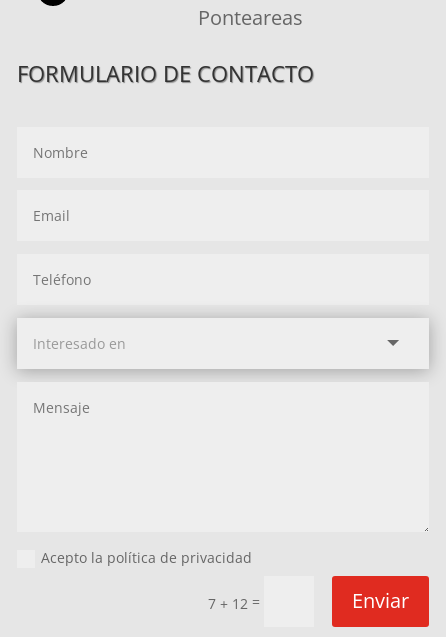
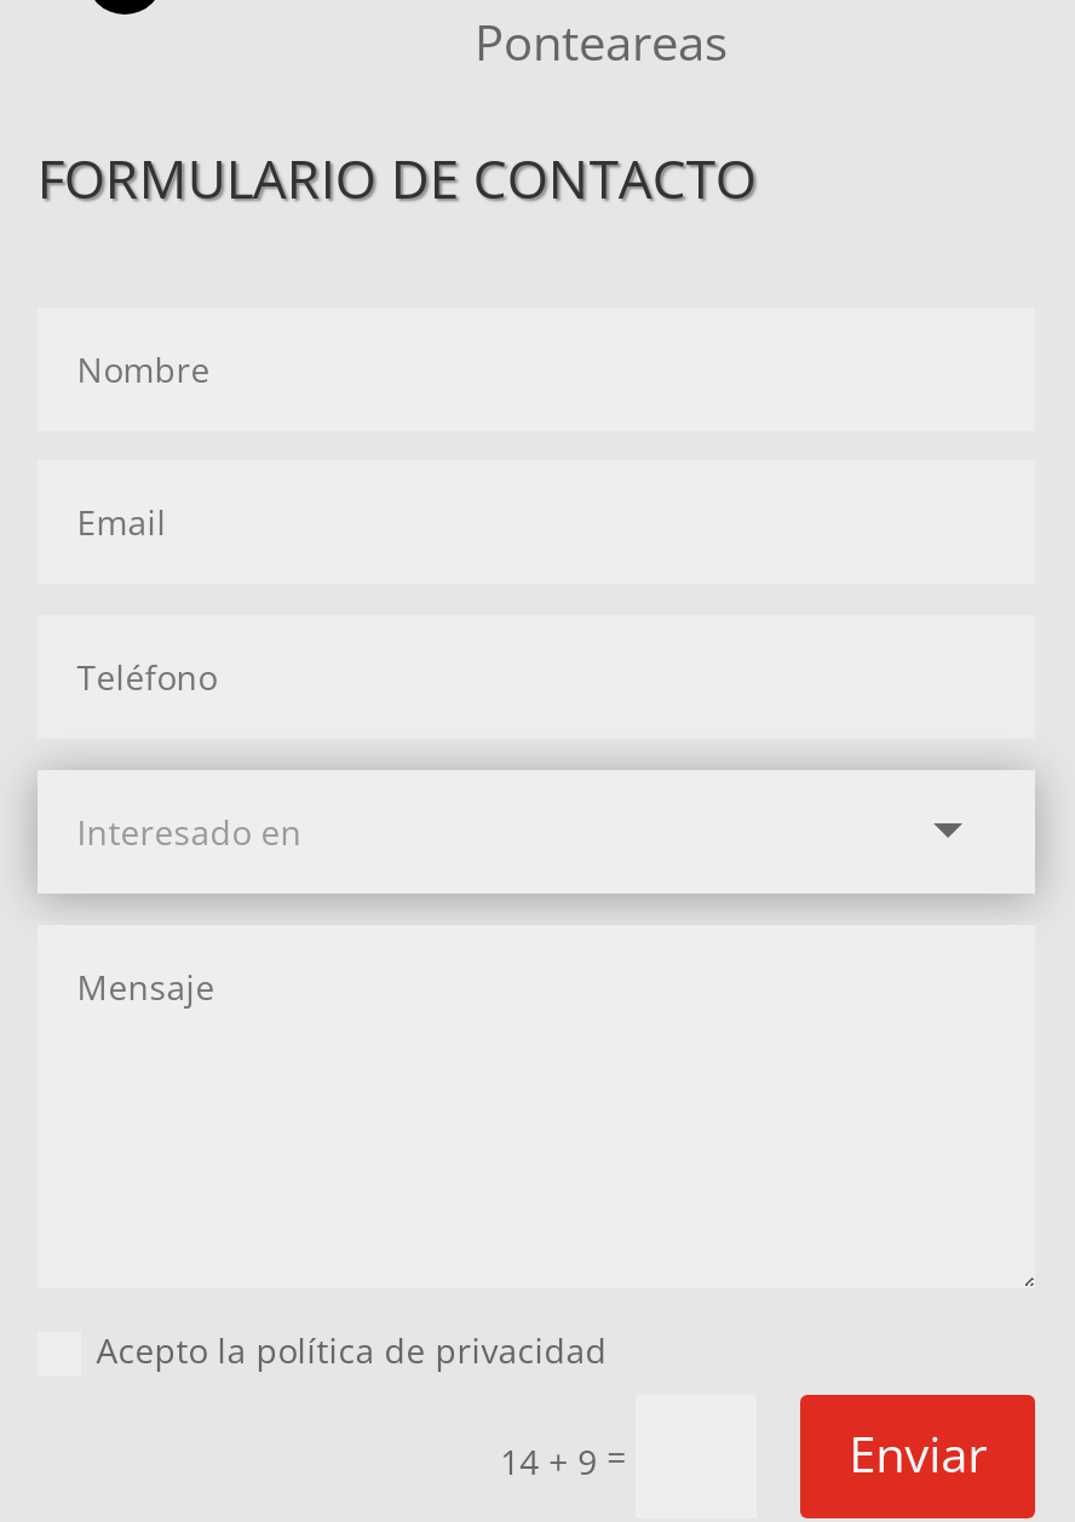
[208,592,264,612] 7 + 12 = -> [500,1433,636,1483] 14 + 9 =

